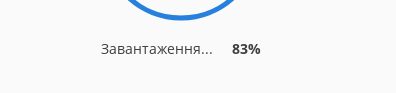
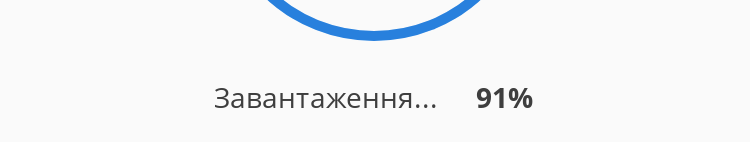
[101,38,261,57] Завантаження... 83% -> [214,77,534,115] Завантаження... 91%

